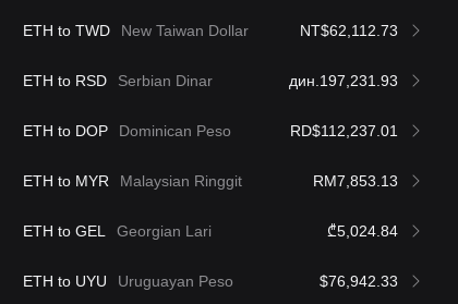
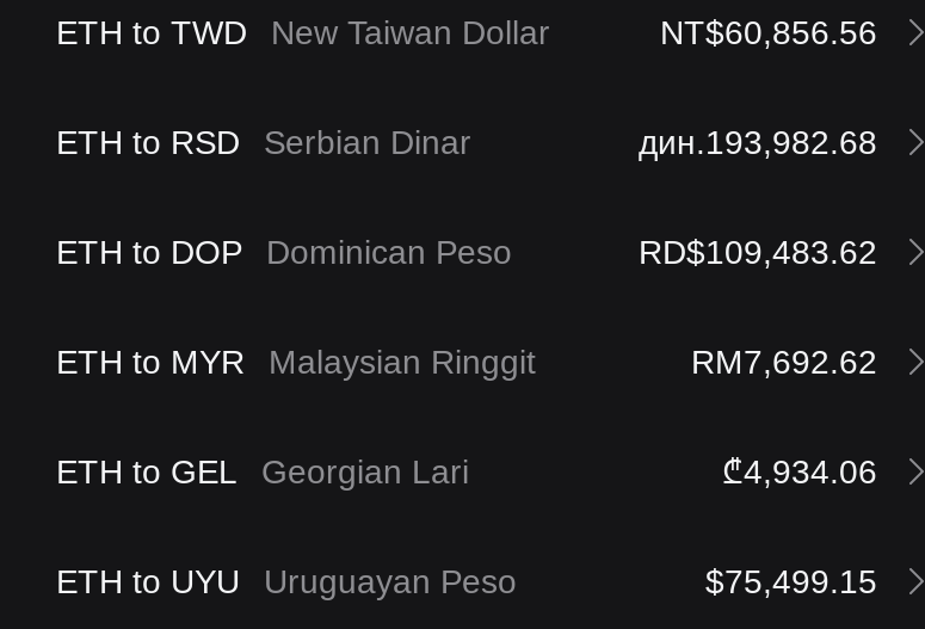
[300,22,398,39] NT$62,112.73 -> [660,13,877,51] NT$60,856.56
[289,72,398,89] дин.197,231.93 -> [639,122,877,161] дин.193,982.68
[290,122,398,139] RD$112,237.01 -> [639,232,877,270] RD$109,483.62
[313,172,398,189] RM7,853.13 -> [691,342,877,380] RM7,692.62
[327,222,398,239] ₾5,024.84 -> [722,452,877,490] ₾4,934.06
[320,272,398,290] $76,942.33 -> [705,562,877,600] $75,499.15

